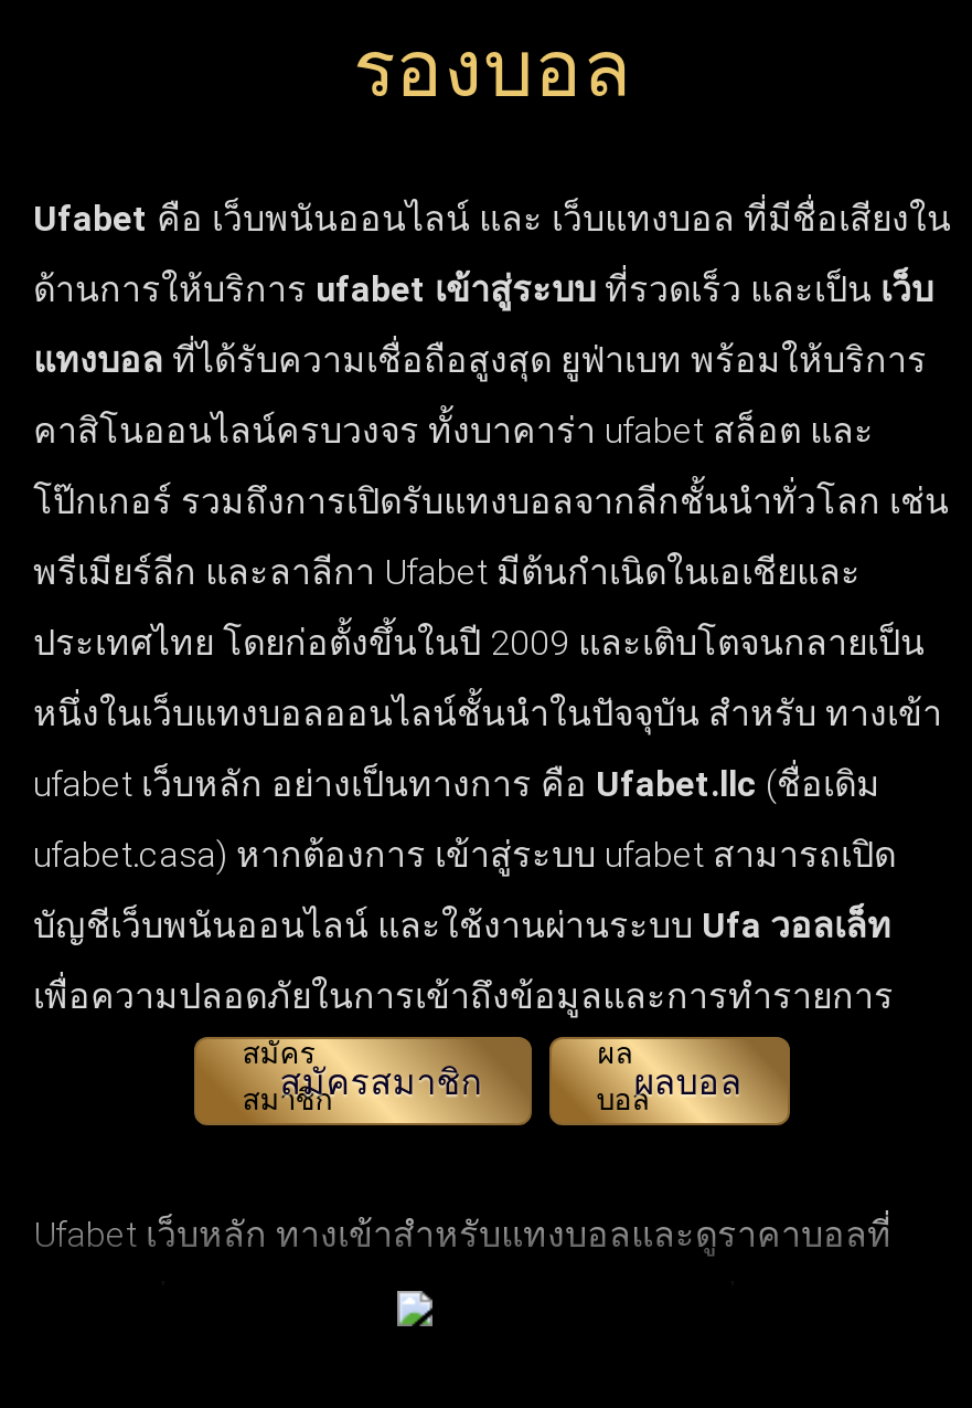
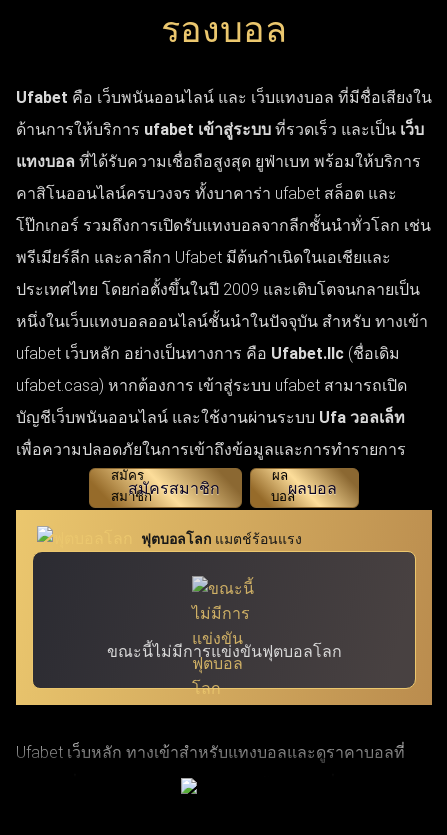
none -> [15,509,433,706] [image] | ฟุตบอลโลก แมตช์ร้อนแรง
none -> [106,642,341,661] ขณะนี้ไม่มีการแข่งขันฟุตบอลโลก

